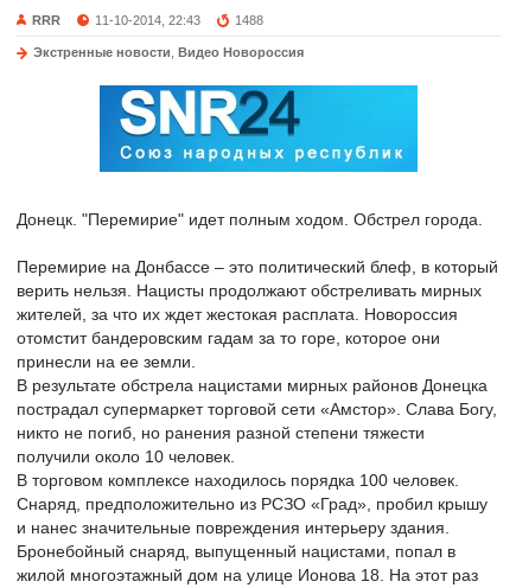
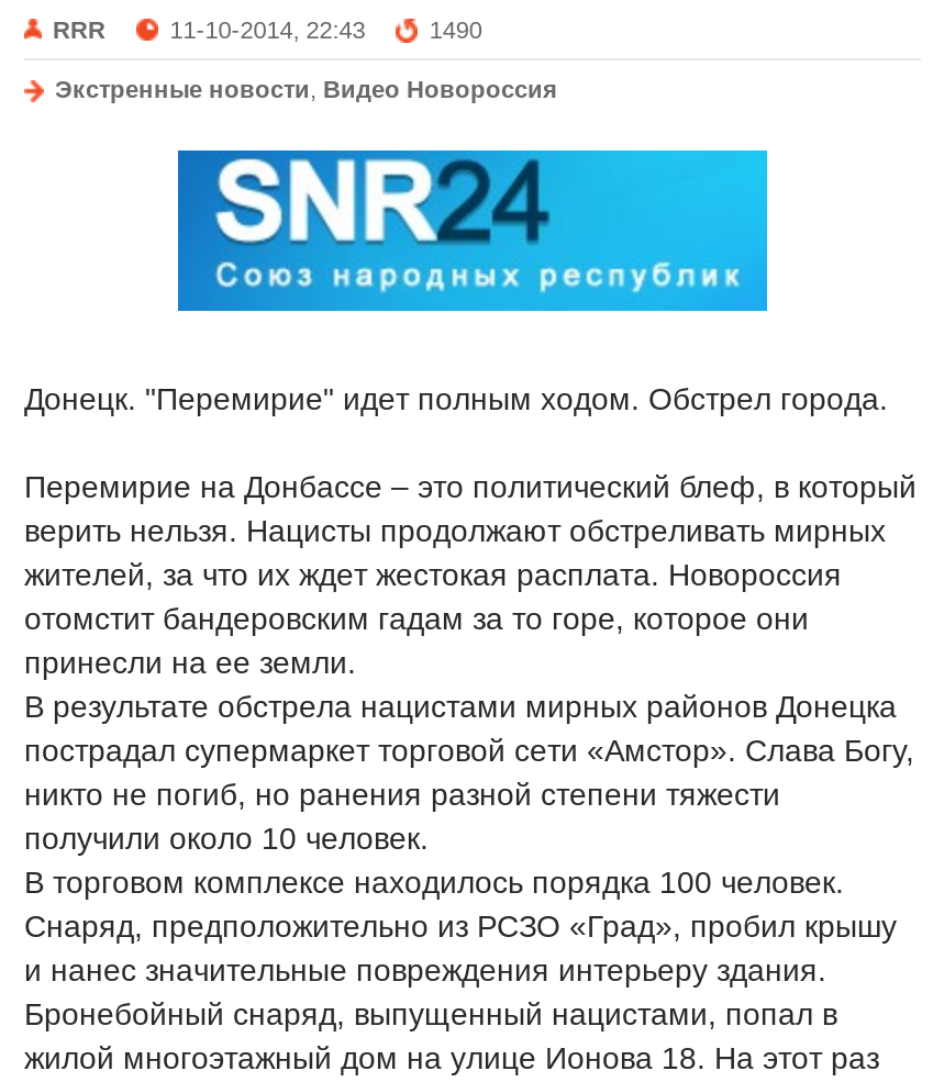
[235,13,264,27] 1488 -> [429,16,482,43] 1490

